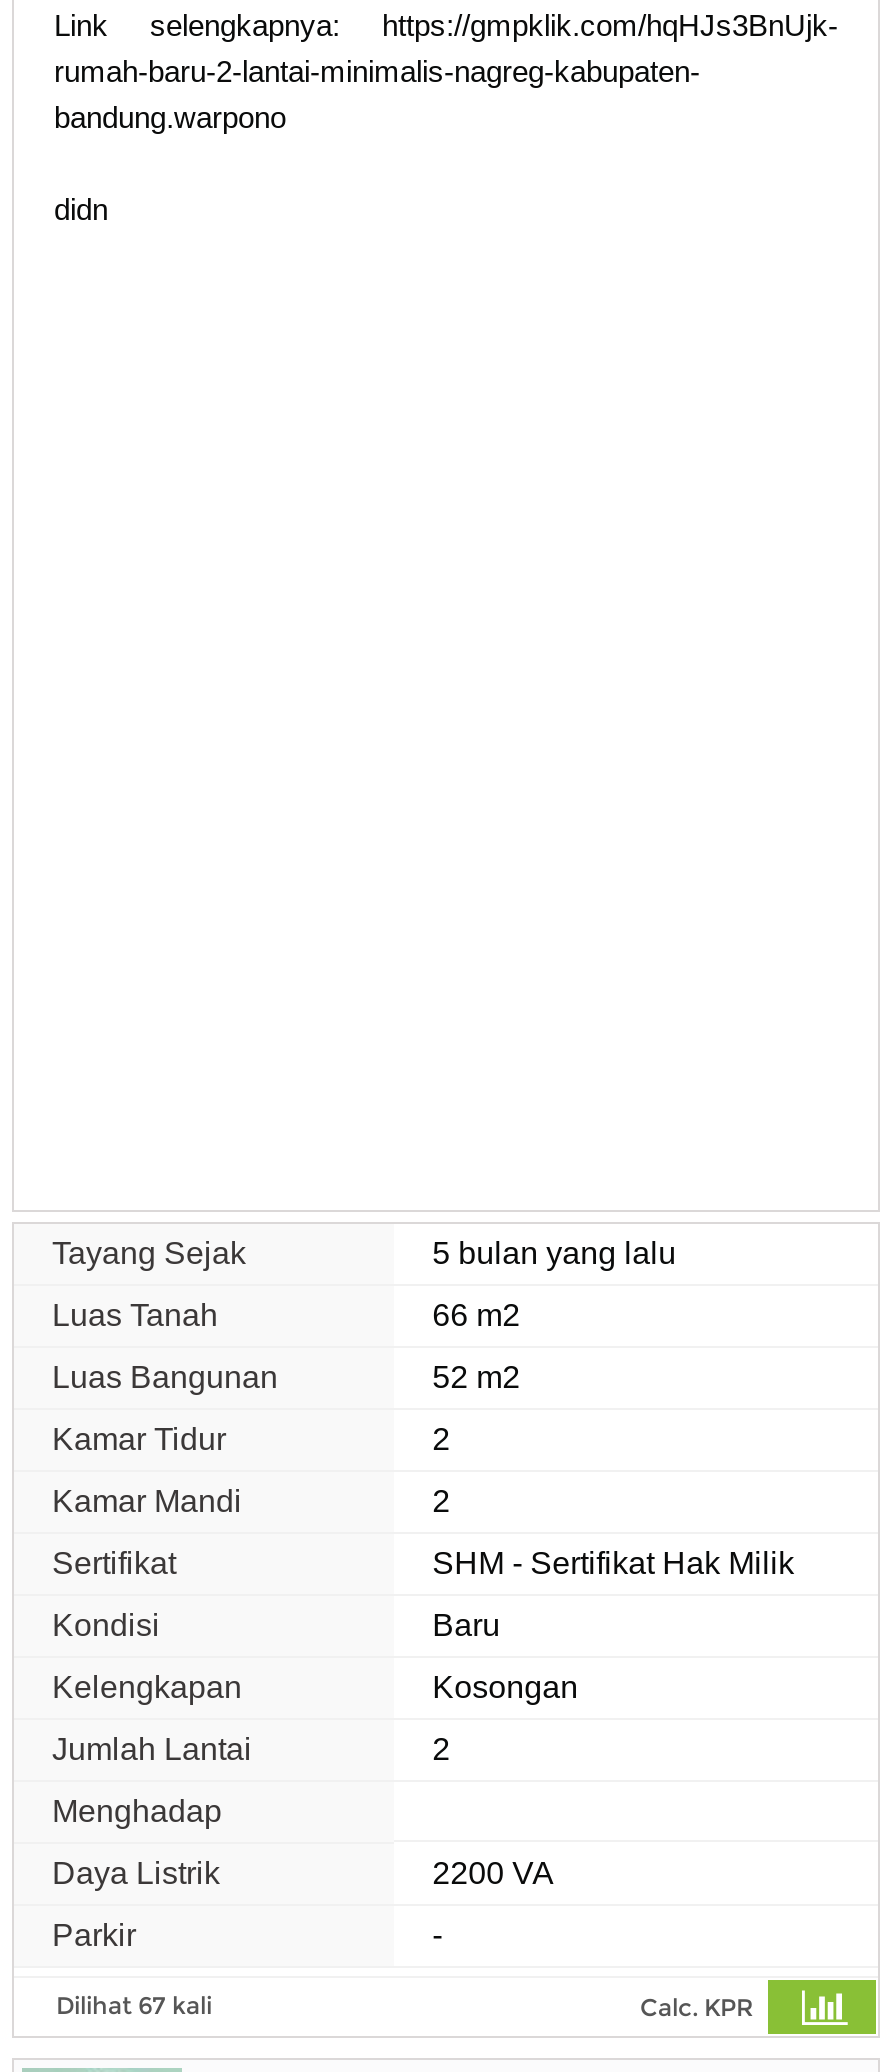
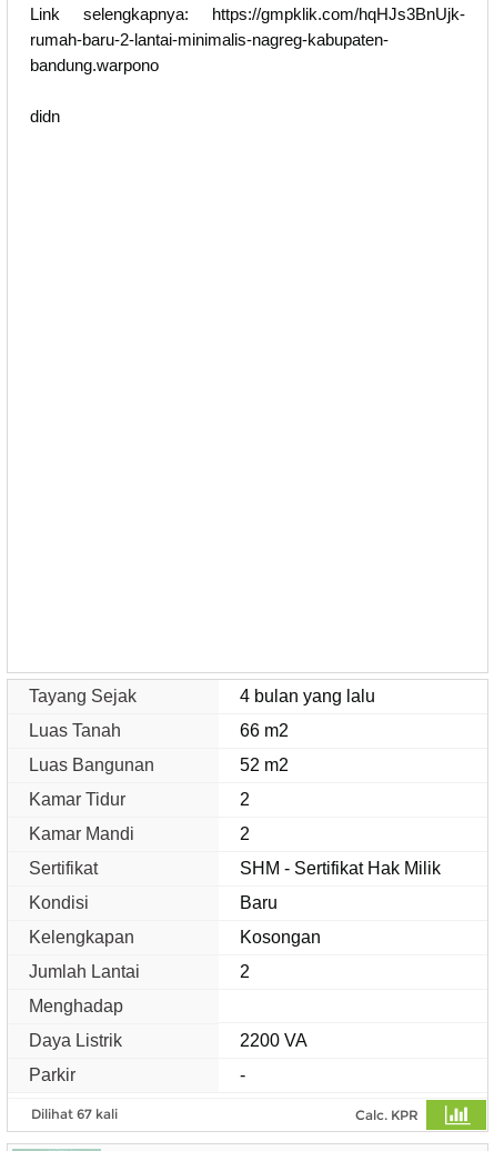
[432,1236,676,1270] 5 bulan yang lalu -> [240,686,375,705] 4 bulan yang lalu

